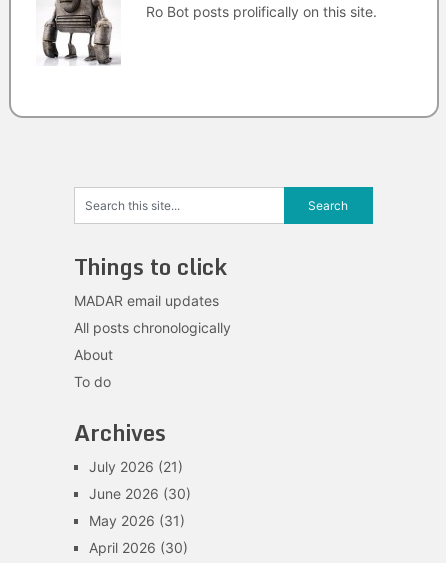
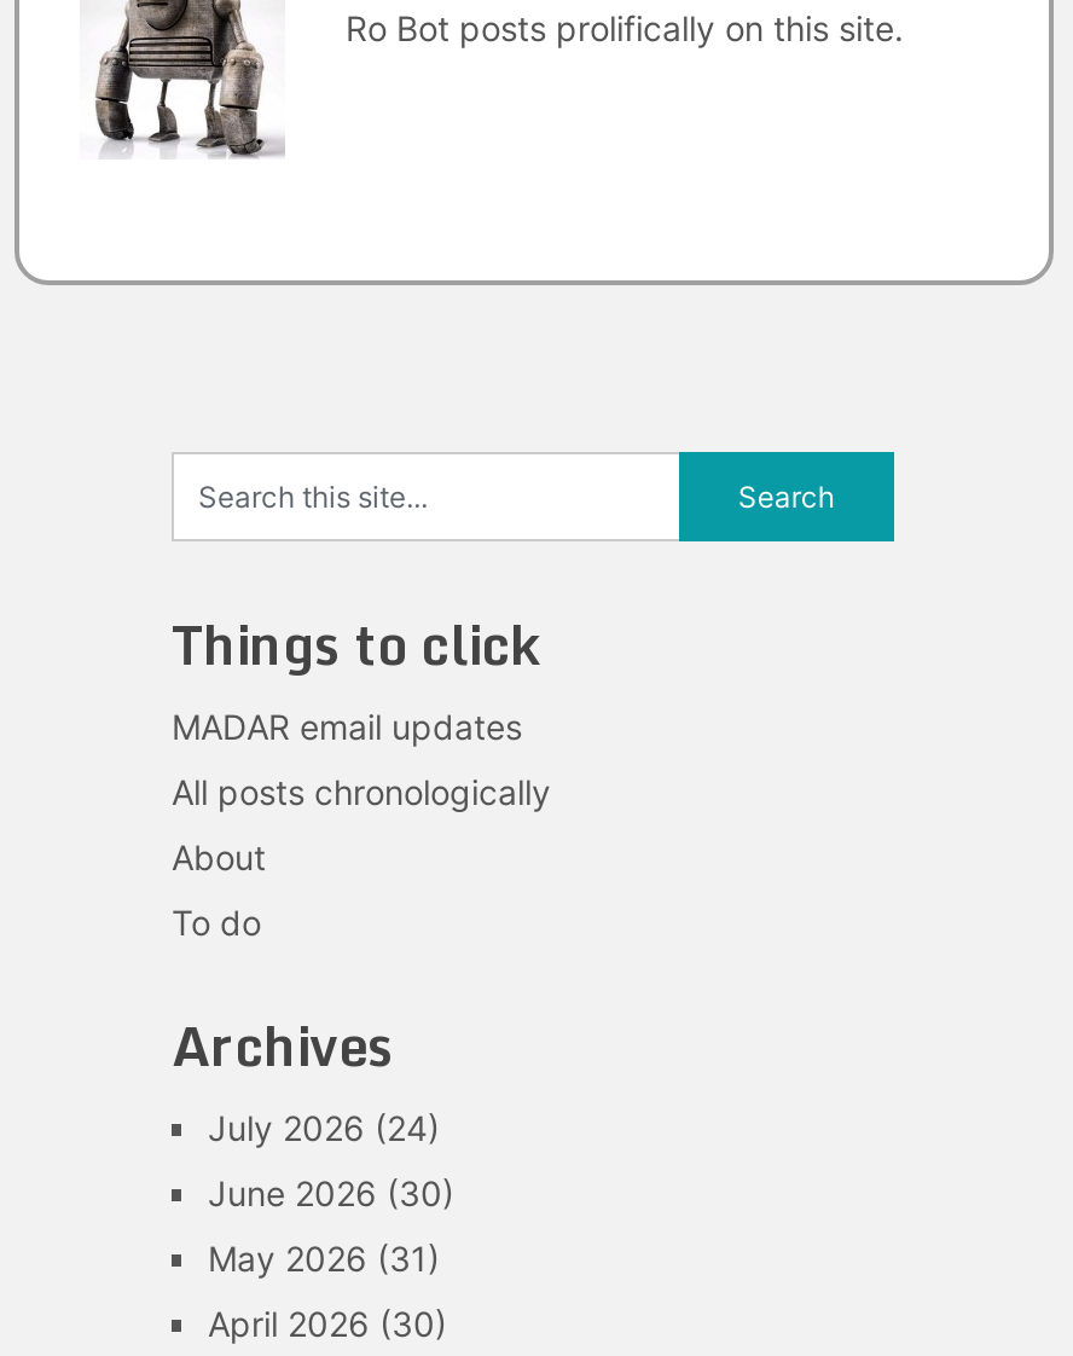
[89,458,183,475] July 2026 (21) -> [208,1107,440,1148] July 2026 (24)

